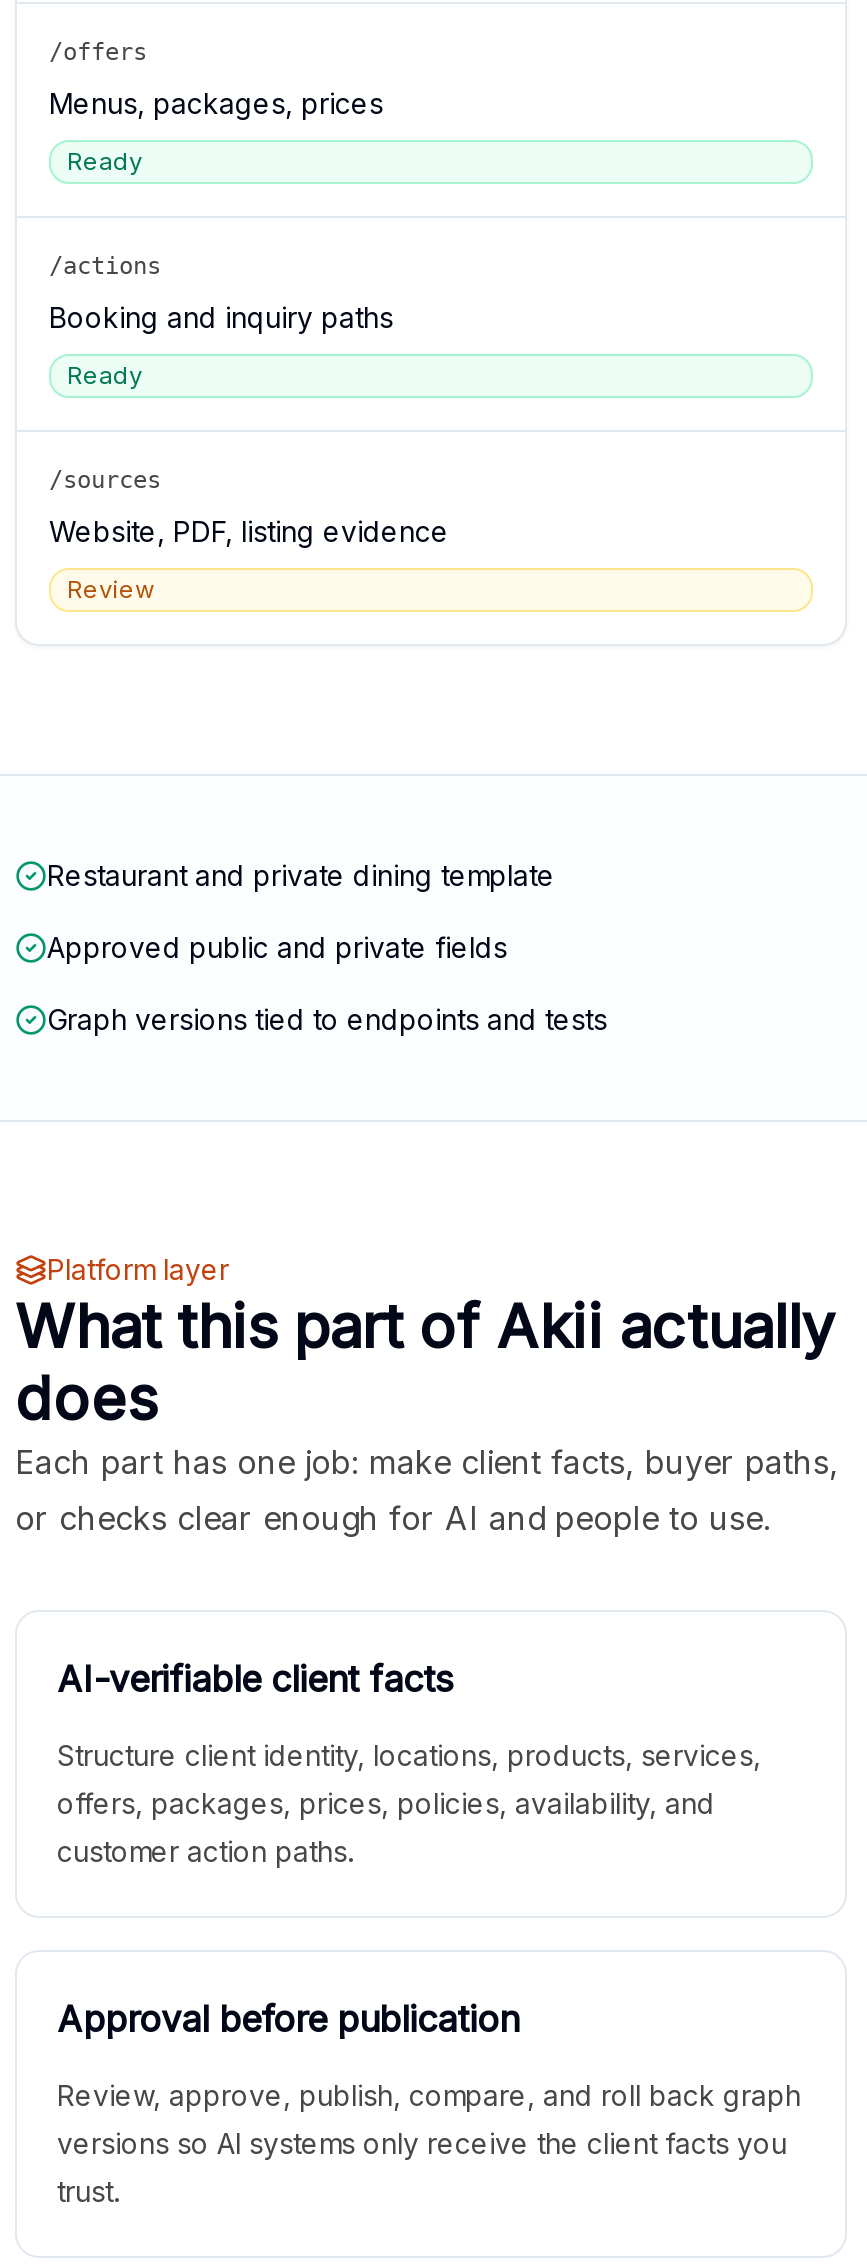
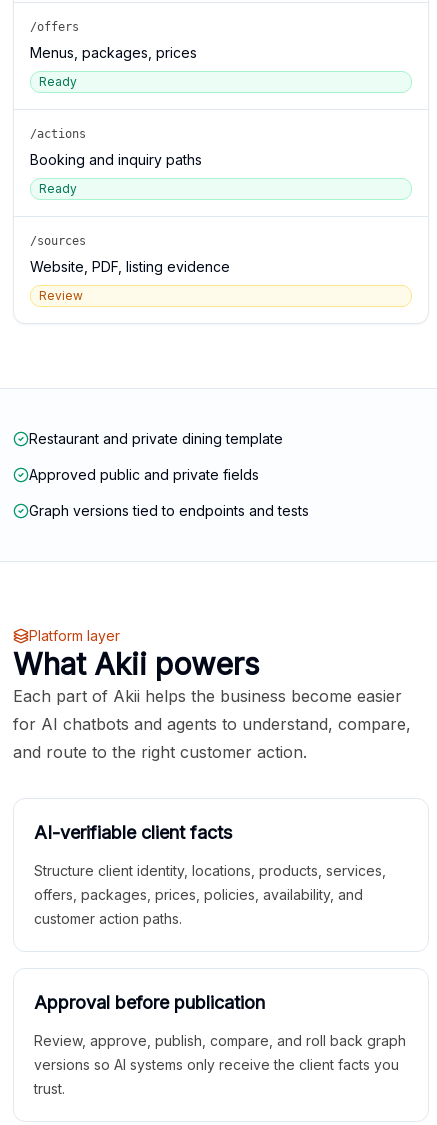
[15,1290,839,1538] What this part of Akii actually | does | Each part has one job: make client facts, buyer paths, | or checks clear enough for AI and people to use. -> [13,646,411,762] What Akii powers | Each part of Akii helps the business become easier | for AI chatbots and agents to understand, compare, | and route to the right customer action.

